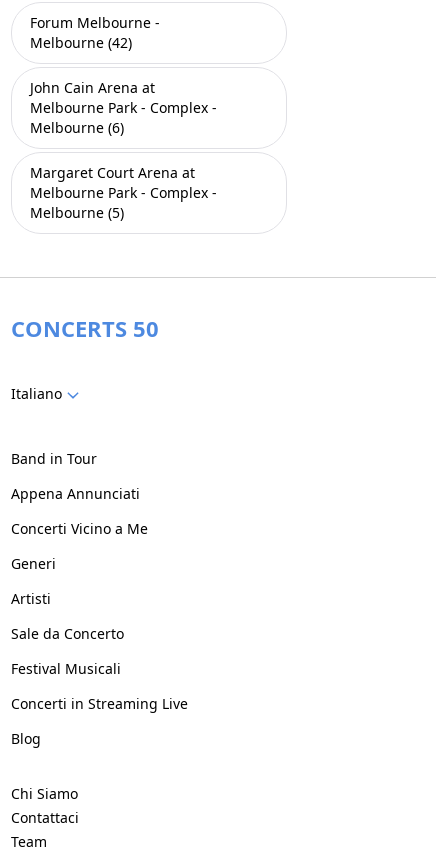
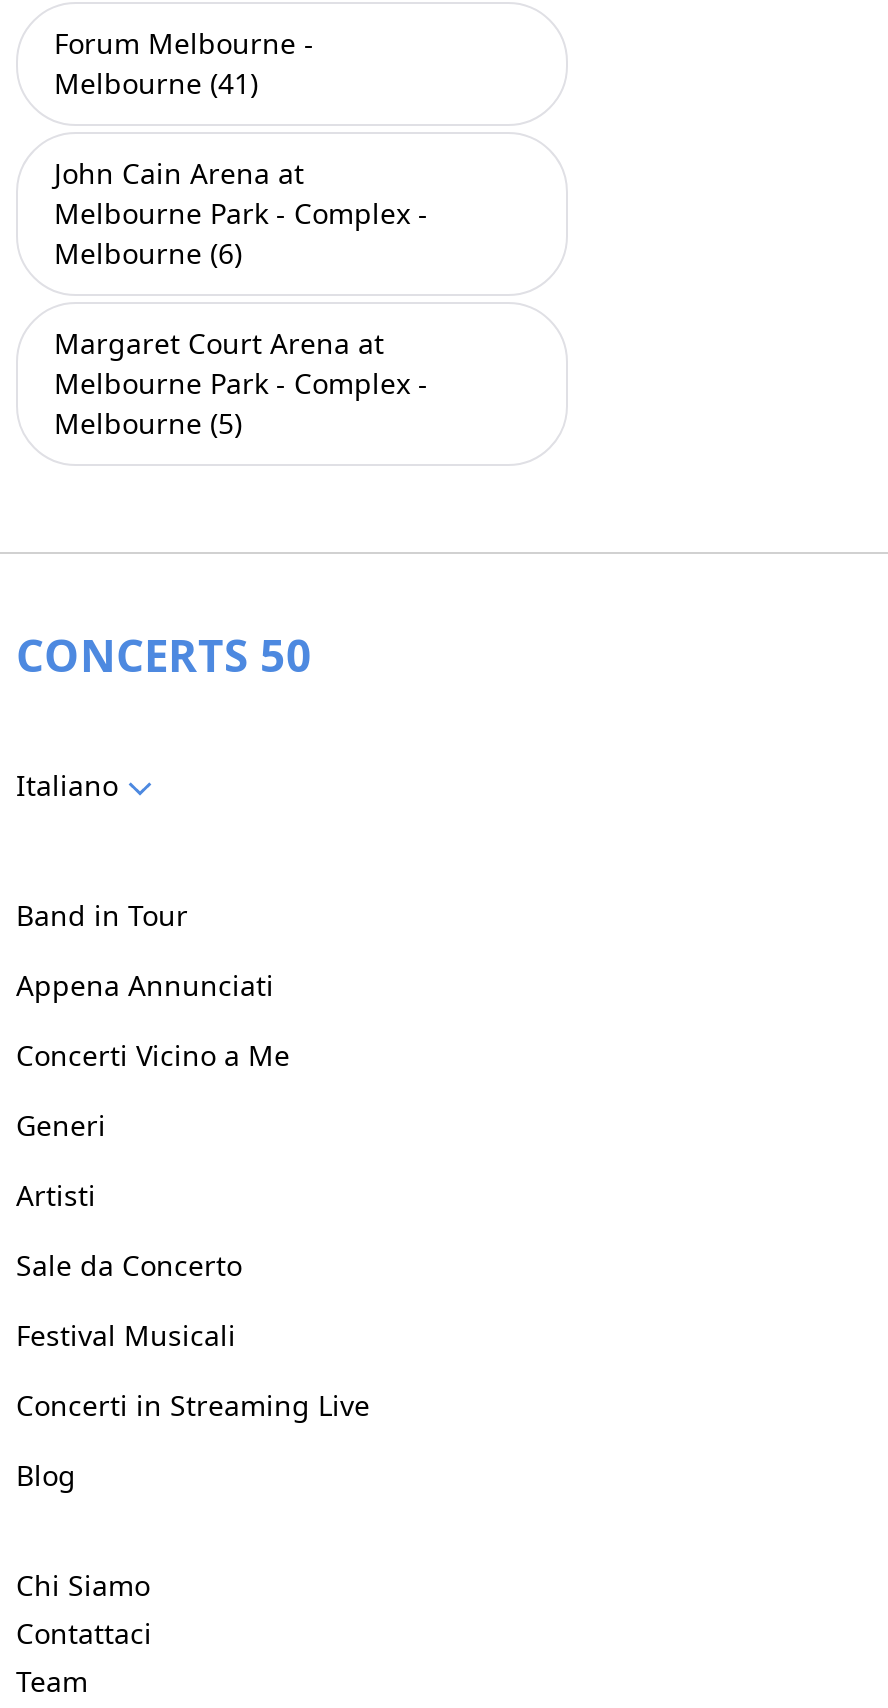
[30,33,132,52] Melbourne (42) -> [54,64,258,102] Melbourne (41)

